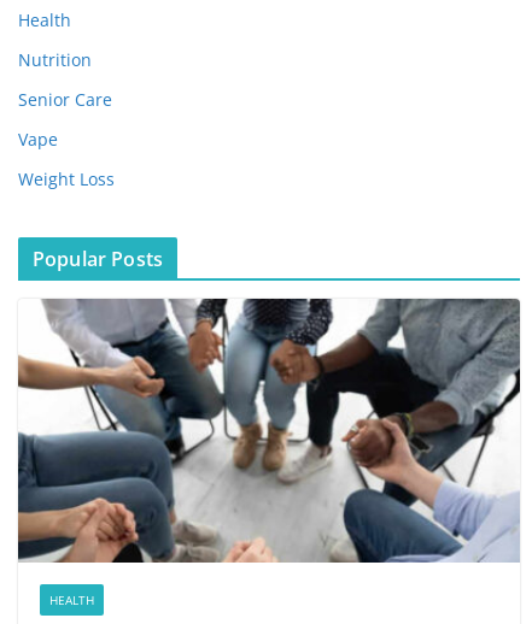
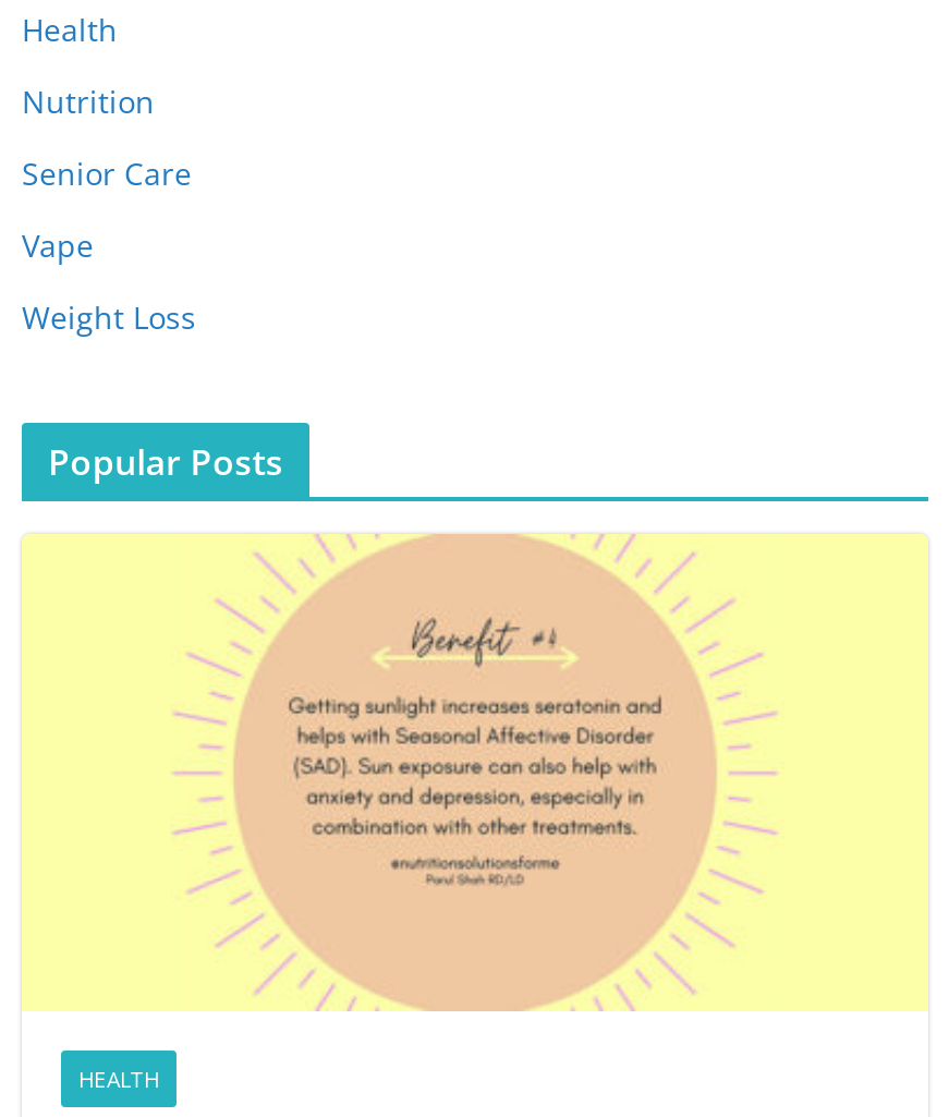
[17,298,521,564] [image] -> [20,532,930,1011] [image]

